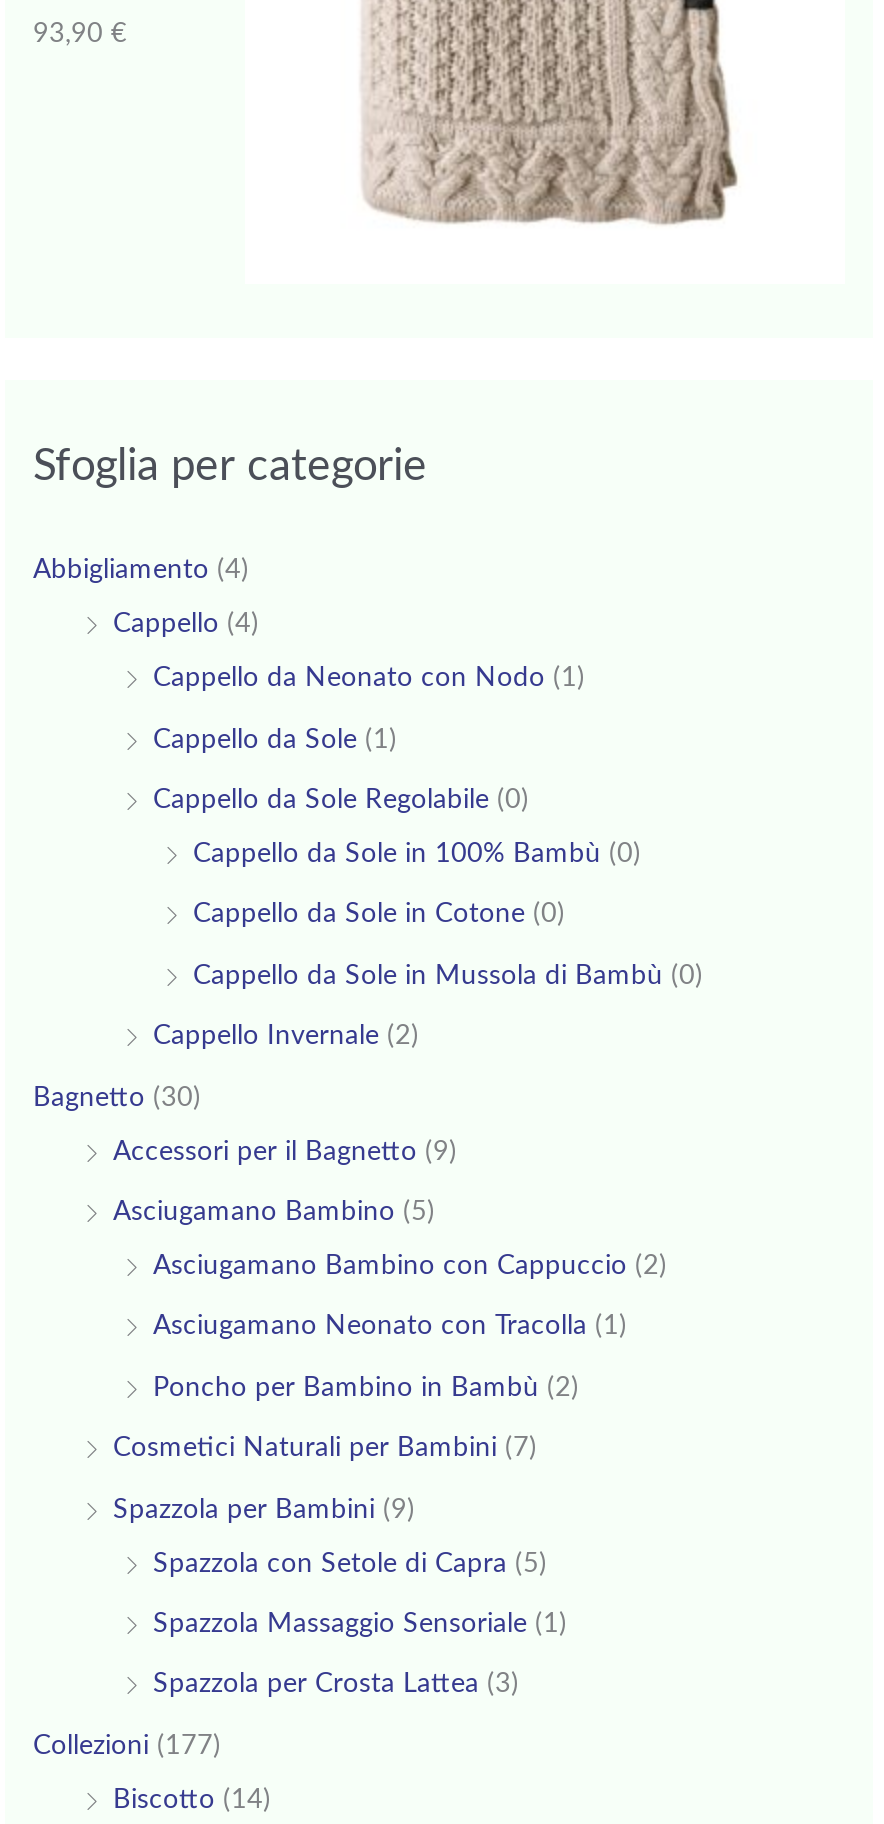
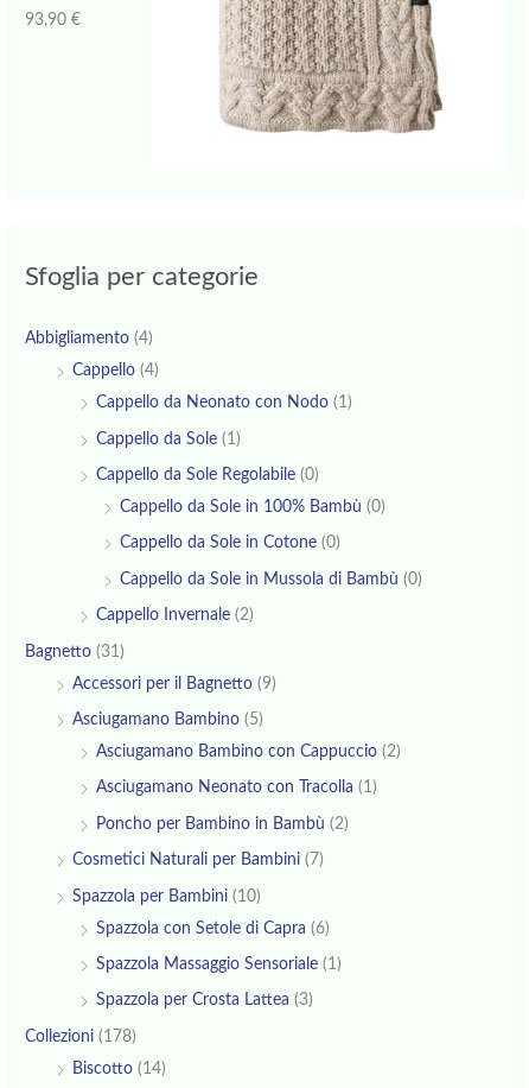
[33,1083,201,1111] Bagnetto (30) -> [25,643,125,660] Bagnetto (31)
[113,1495,415,1523] Spazzola per Bambini (9) -> [72,888,261,905] Spazzola per Bambini (10)
[153,1549,547,1577] Spazzola con Setole di Capra (5) -> [96,920,330,937] Spazzola con Setole di Capra (6)
[33,1732,221,1760] Collezioni (177) -> [25,1028,136,1045] Collezioni (178)

